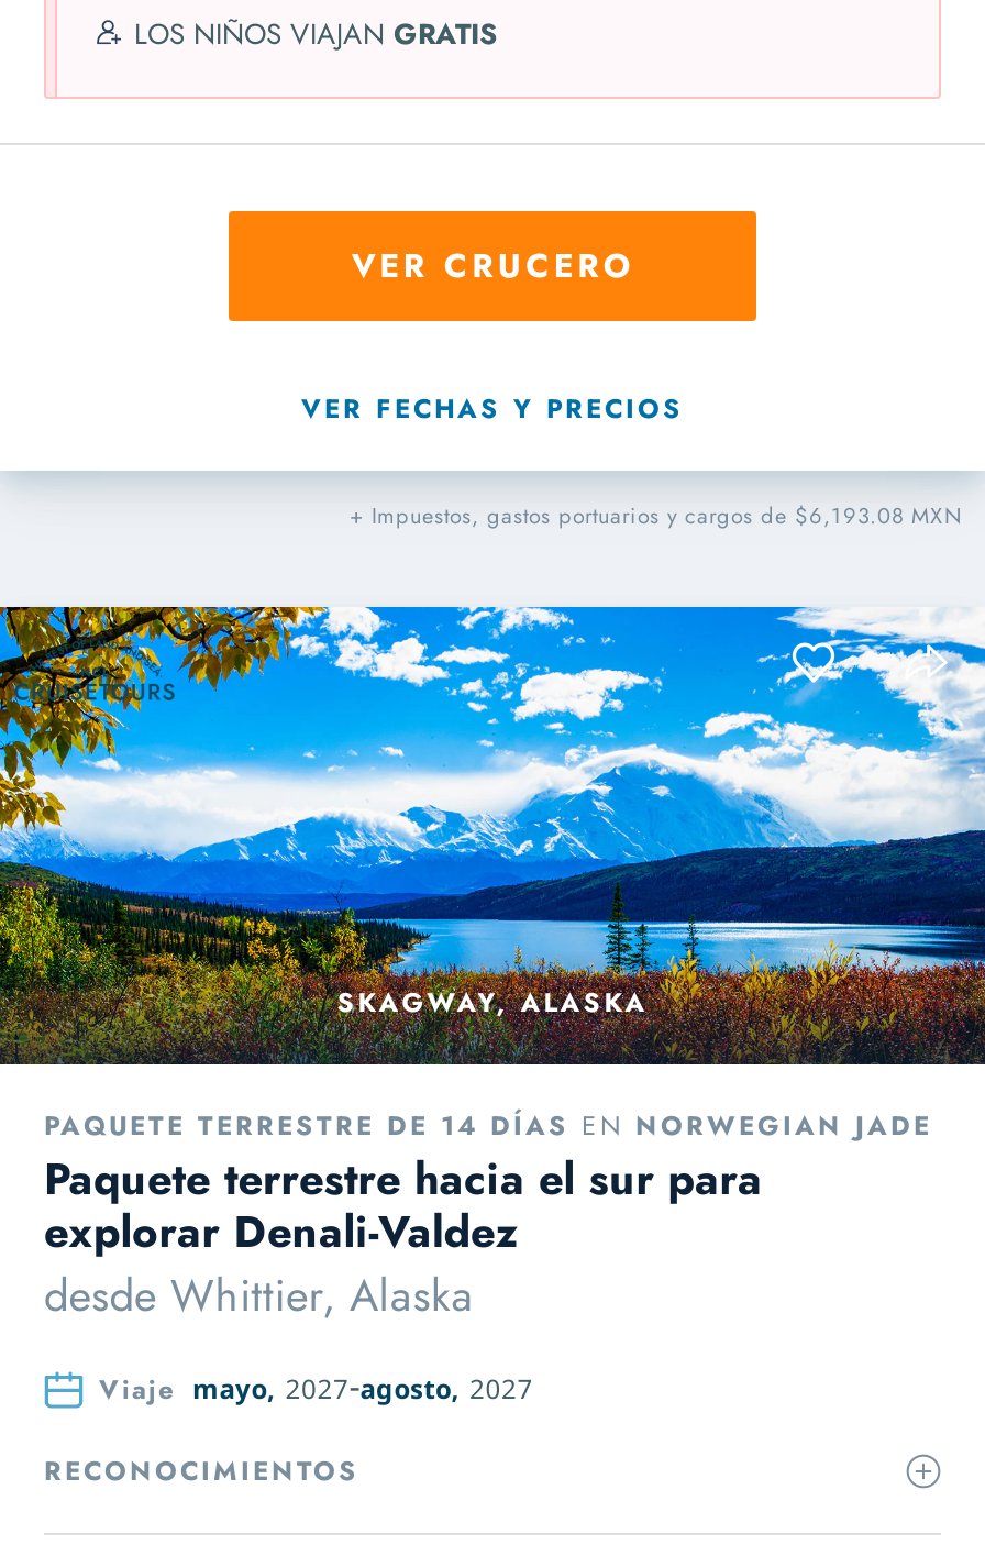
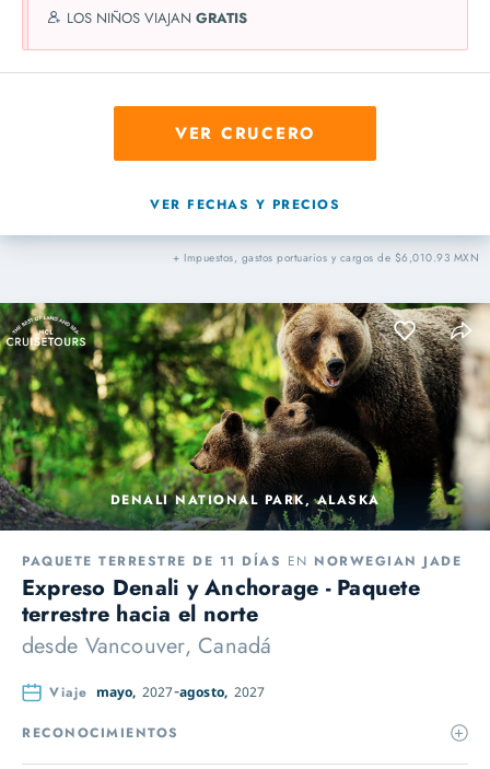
[350,499,963,532] + Impuestos, gastos portuarios y cargos de $6,193.08 MXN -> [173,249,479,266] + Impuestos, gastos portuarios y cargos de $6,010.93 MXN
[7,605,978,1064] [image] | SKAGWAY, ALASKA -> [3,302,487,531] [image] | DENALI NATIONAL PARK, ALASKA
[44,1106,932,1328] PAQUETE TERRESTRE DE 14 DÍAS EN NORWEGIAN JADE | Paquete terrestre hacia el sur para | explorar Denali-Valdez | desde Whittier, Alaska -> [22,551,462,662] PAQUETE TERRESTRE DE 11 DÍAS EN NORWEGIAN JADE | Expreso Denali y Anchorage - Paquete | terrestre hacia el norte | desde Vancouver, Canadá

